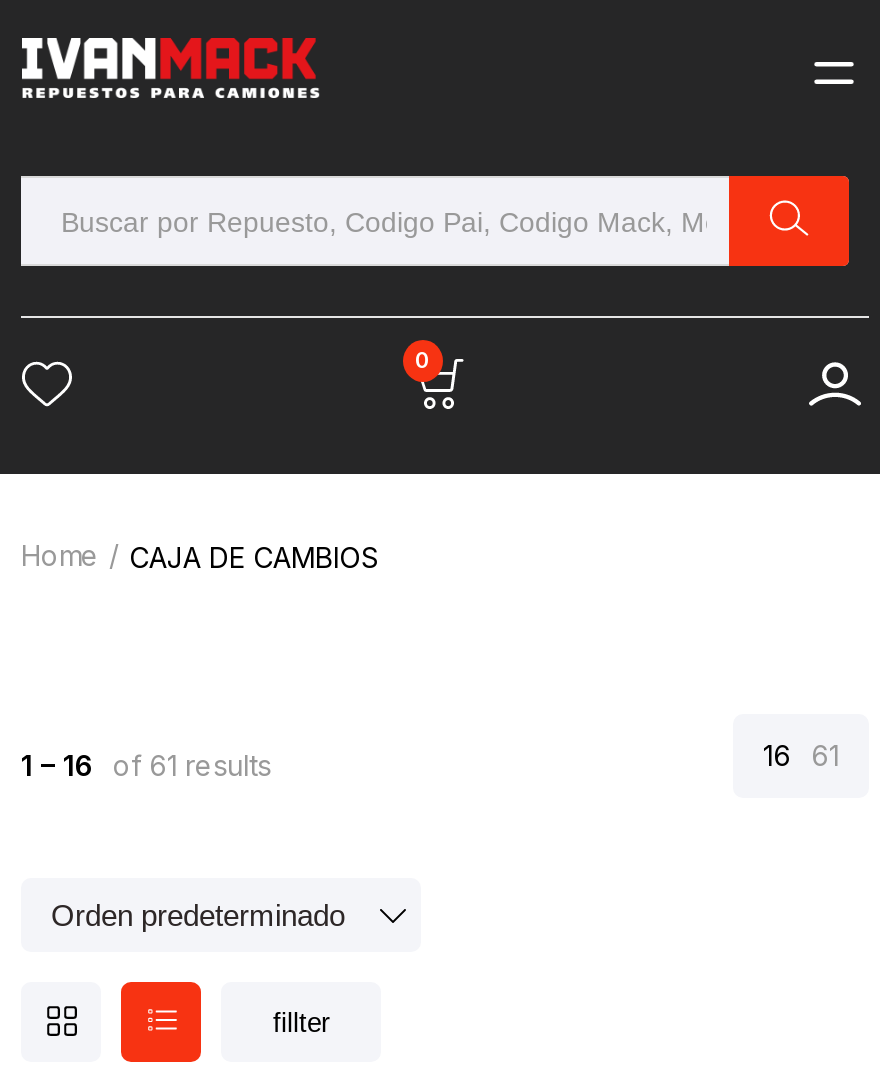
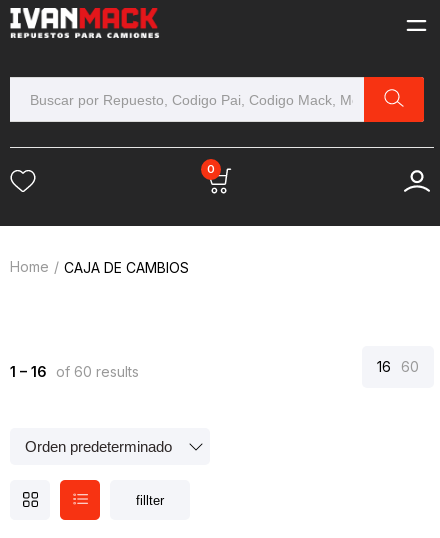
[21,748,271,782] 1 – 16 of 61 results -> [10,363,139,380] 1 – 16 of 60 results
[763,738,839,772] 16 61 -> [377,358,419,375] 16 60

